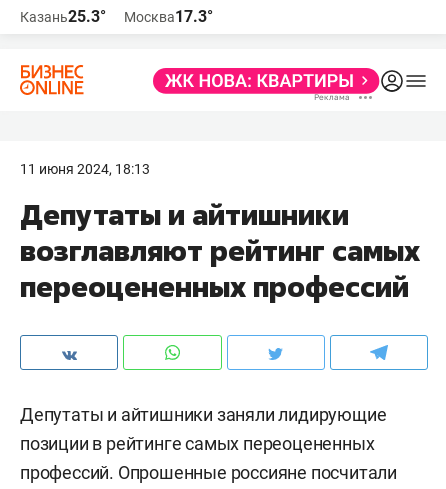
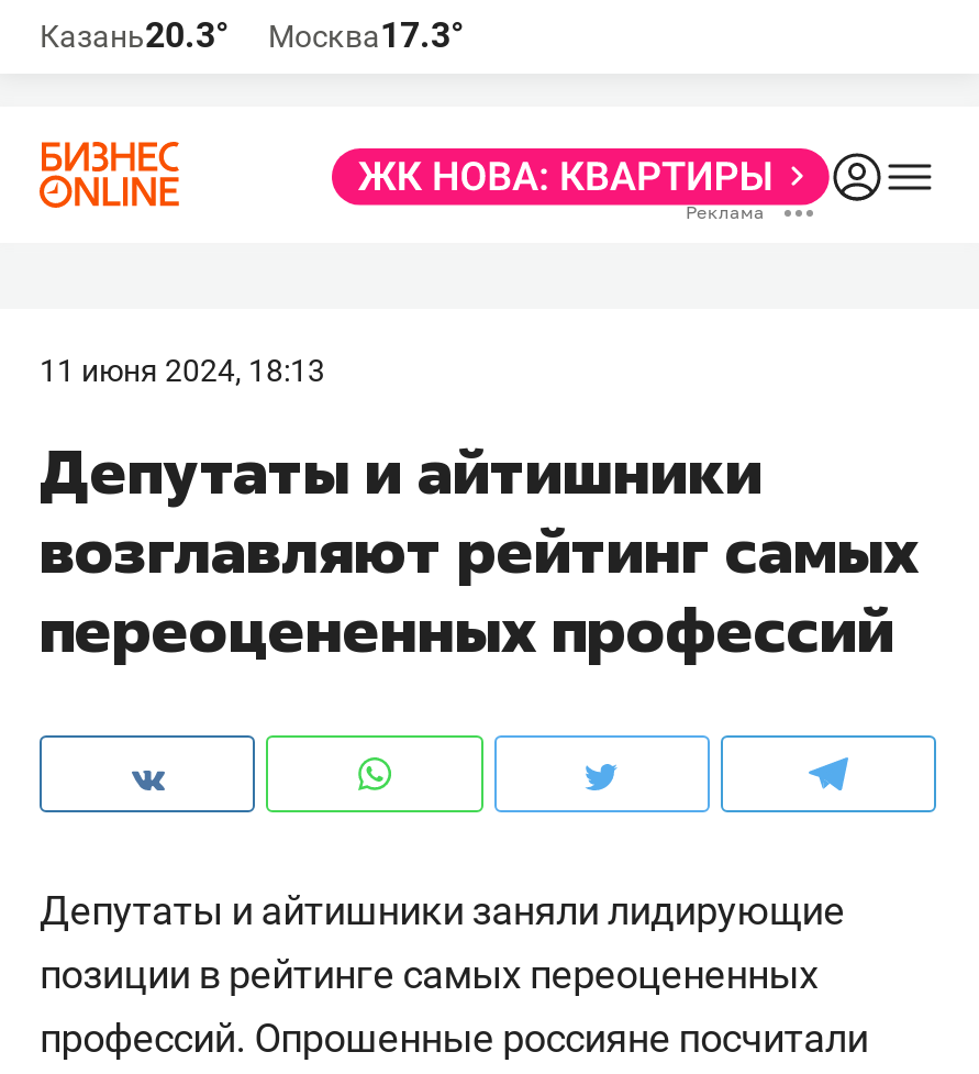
[20,7,213,26] Казань25.3° Москва17.3° -> [40,14,464,56] Казань20.3° Москва17.3°

